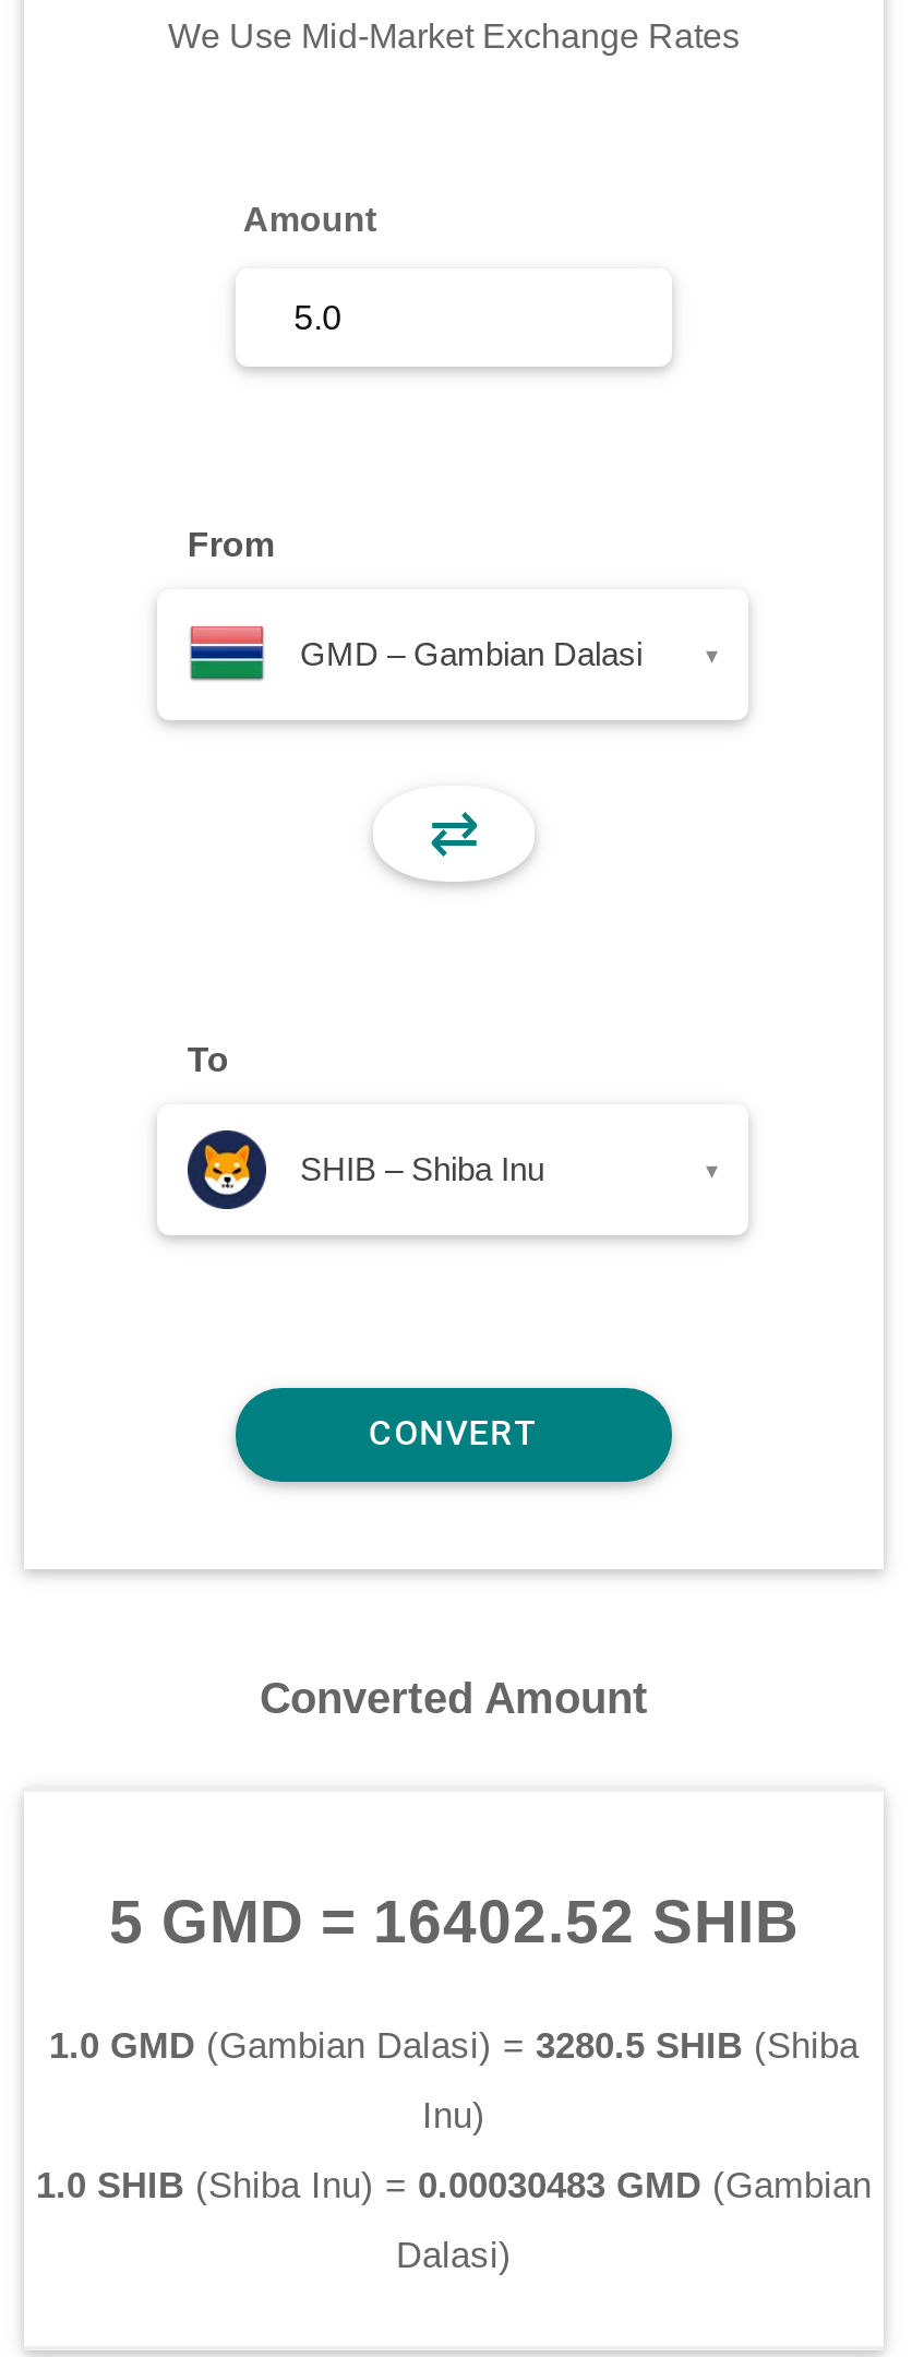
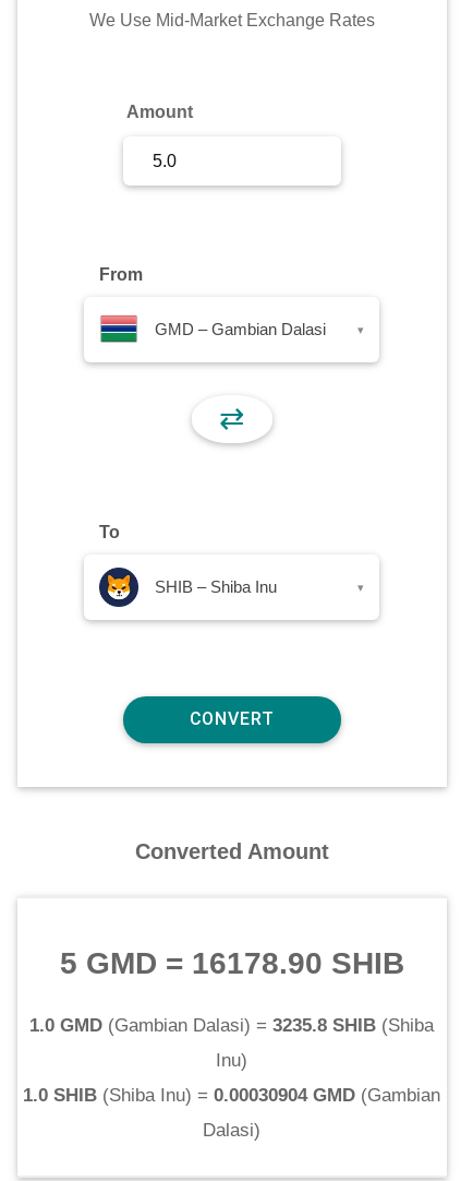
[109,1887,799,1955] 5 GMD = 16402.52 SHIB -> [60,946,404,980] 5 GMD = 16178.90 SHIB
[49,2025,859,2066] 1.0 GMD (Gambian Dalasi) = 3280.5 SHIB (Shiba -> [30,1015,434,1036] 1.0 GMD (Gambian Dalasi) = 3235.8 SHIB (Shiba
[36,2164,872,2206] 1.0 SHIB (Shiba Inu) = 0.00030483 GMD (Gambian -> [23,1085,441,1105] 1.0 SHIB (Shiba Inu) = 0.00030904 GMD (Gambian

